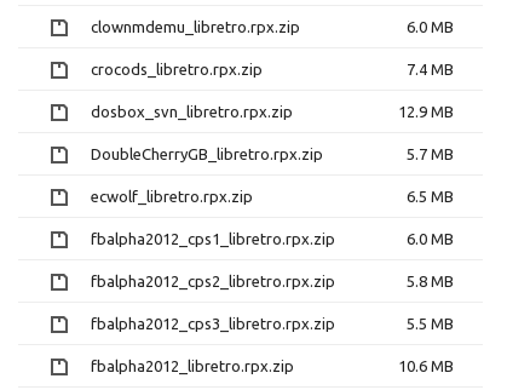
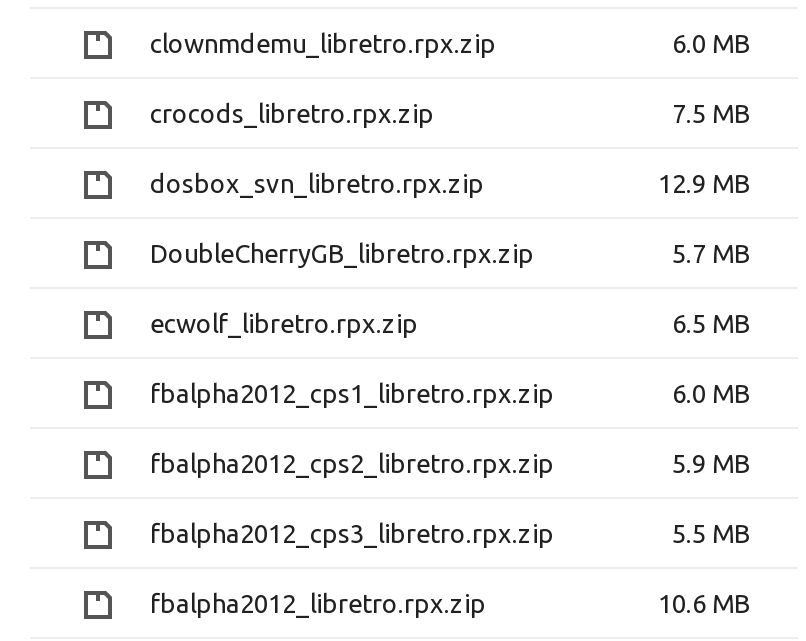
[407,61,454,78] 7.4 MB -> [672,99,750,127] 7.5 MB
[407,273,454,289] 5.8 MB -> [672,449,750,477] 5.9 MB

